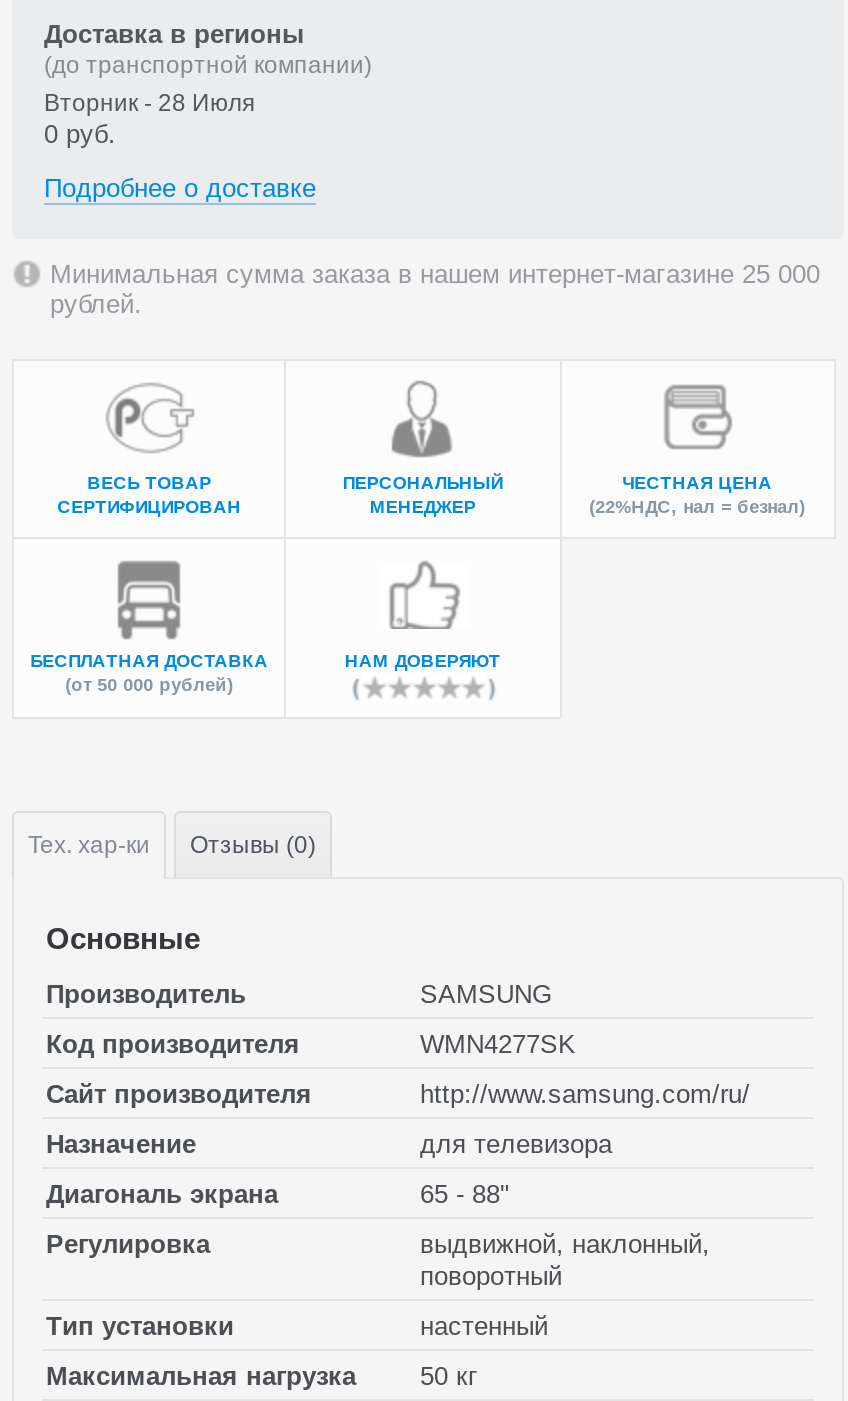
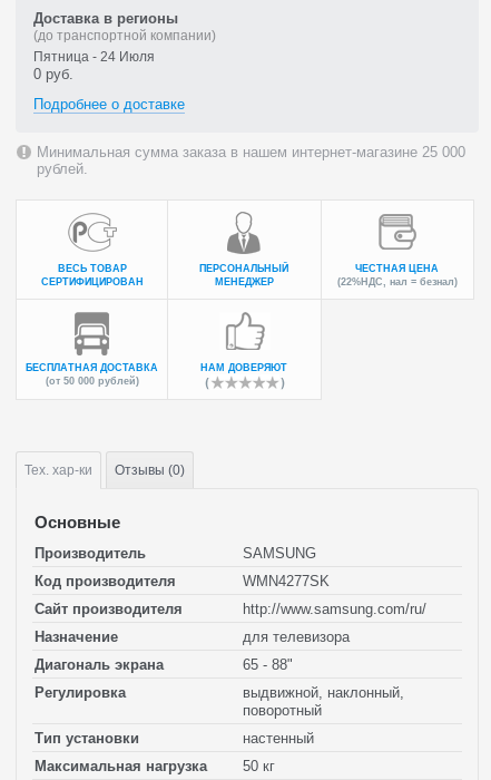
[44,89,256,117] Вторник - 28 Июля -> [33,49,155,65] Пятница - 24 Июля

